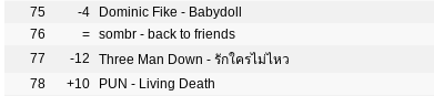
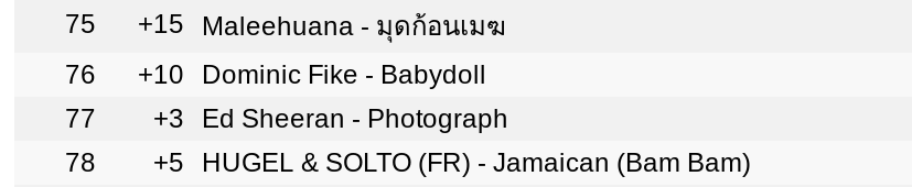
[78,4,242,20] -4 Dominic Fike - Babydoll -> [138,9,506,42] +15 Maleehuana - มุดก้อนเมฆ
[82,26,235,42] = sombr - back to friends -> [138,59,486,90] +10 Dominic Fike - Babydoll
[70,51,290,67] -12 Three Man Down - รักใครไม่ไหว -> [153,103,508,134] +3 Ed Sheeran - Photograph
[67,76,215,92] +10 PUN - Living Death -> [153,147,751,178] +5 HUGEL & SOLTO (FR) - Jamaican (Bam Bam)

